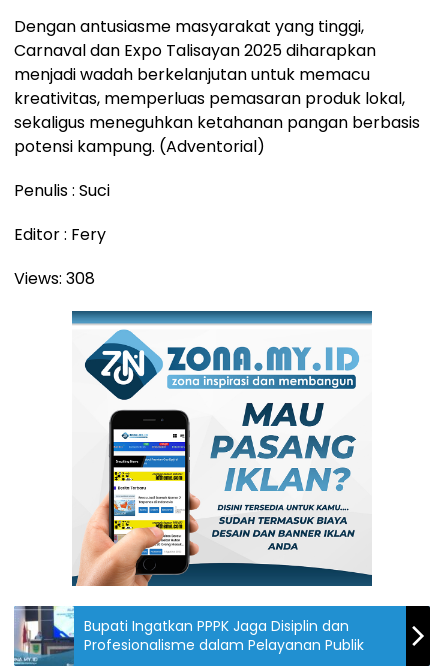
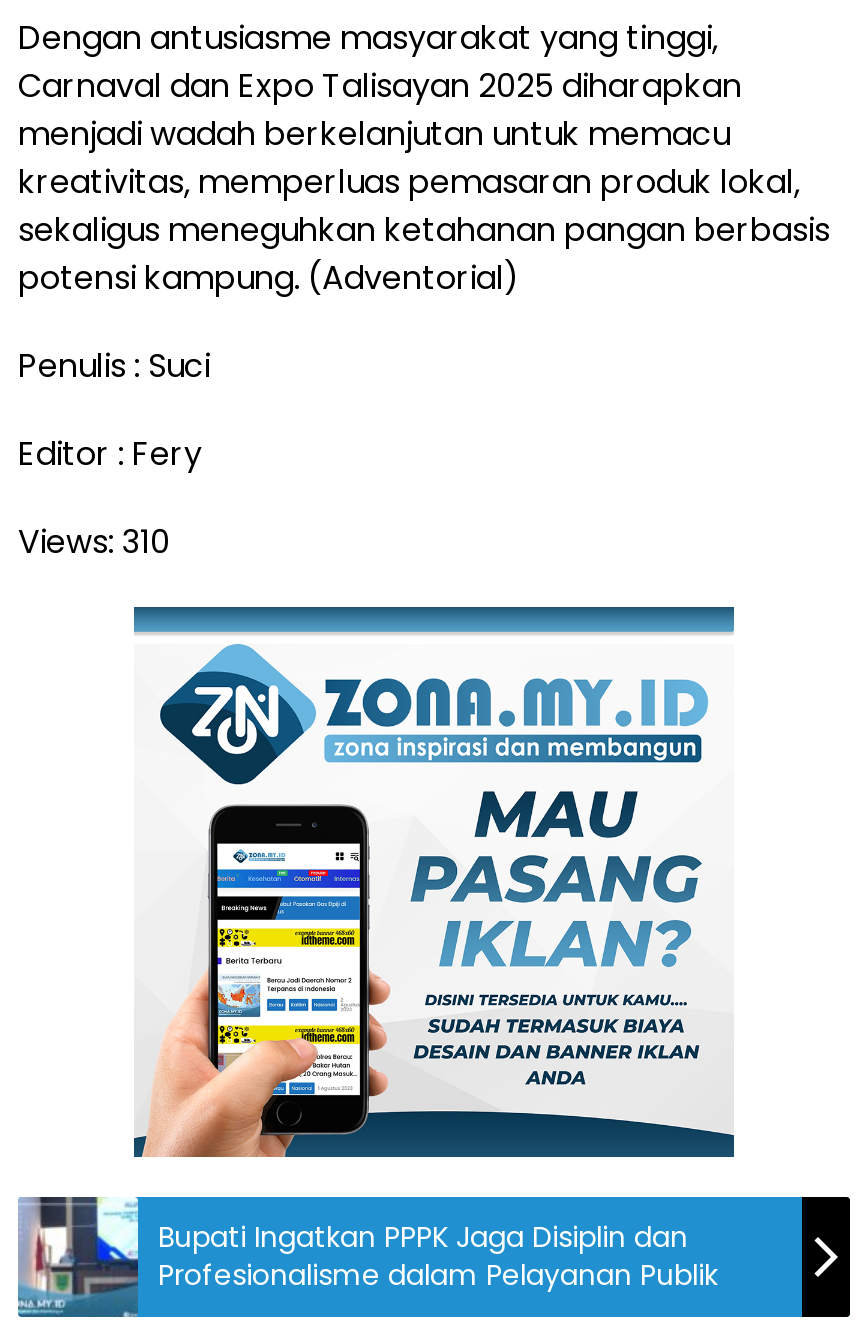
[14,267,95,290] Views: 308 -> [18,518,170,564] Views: 310

